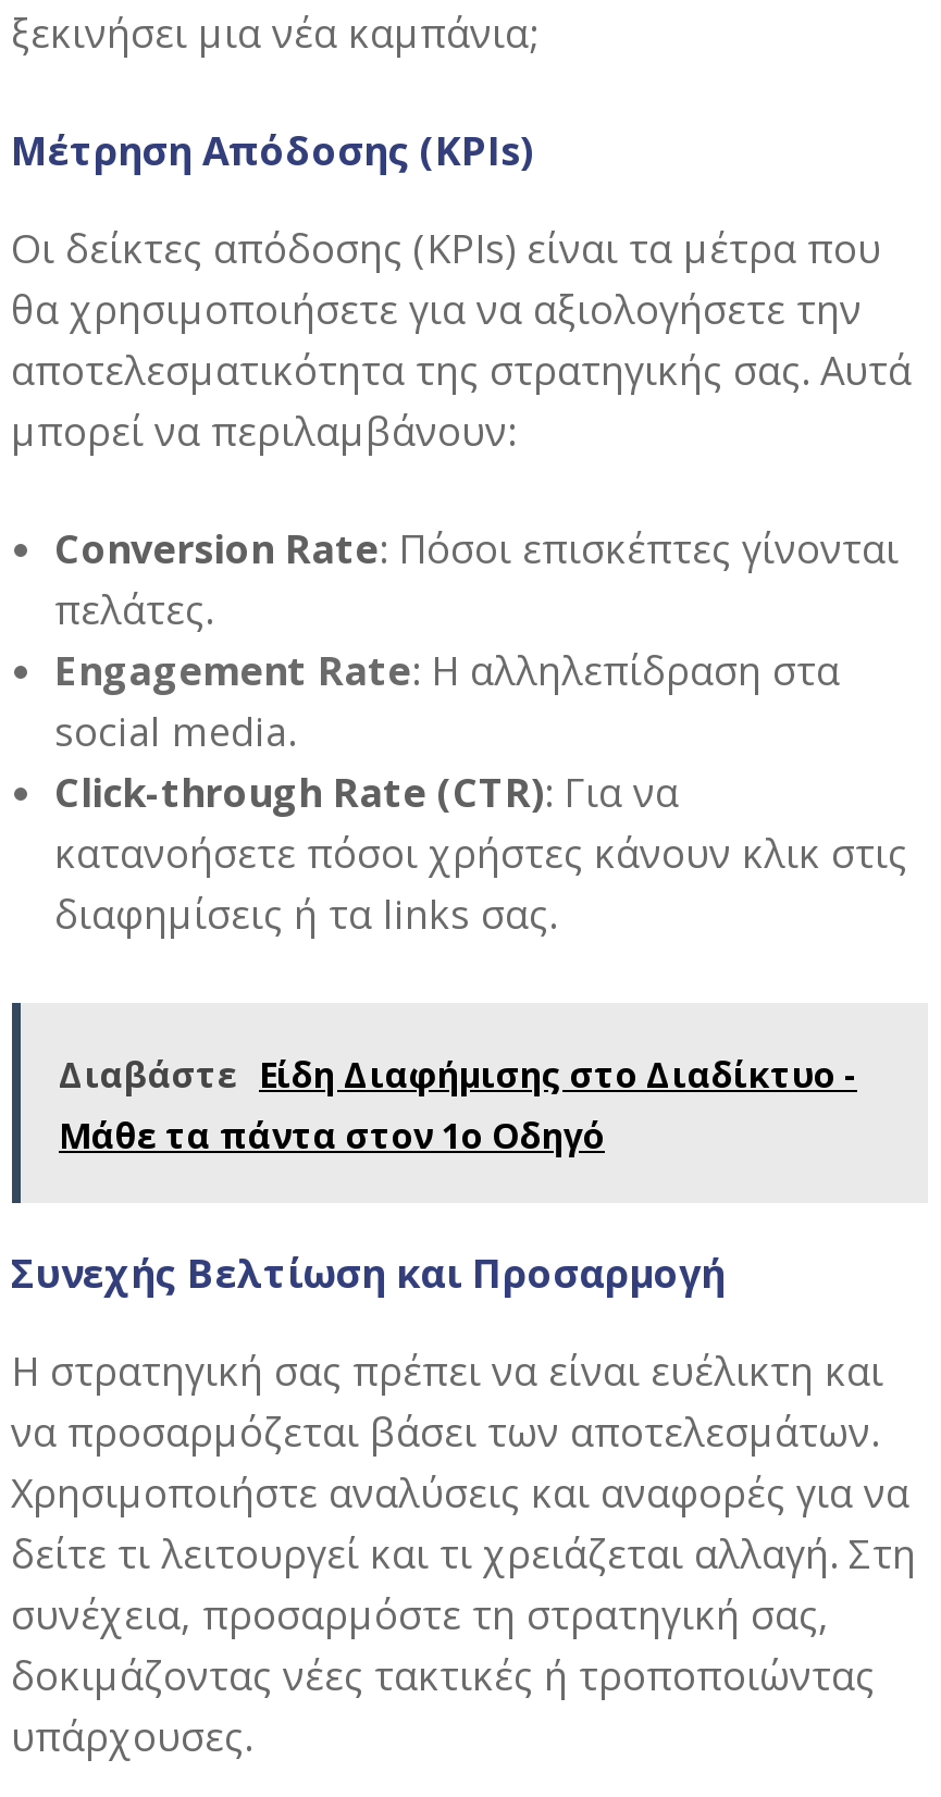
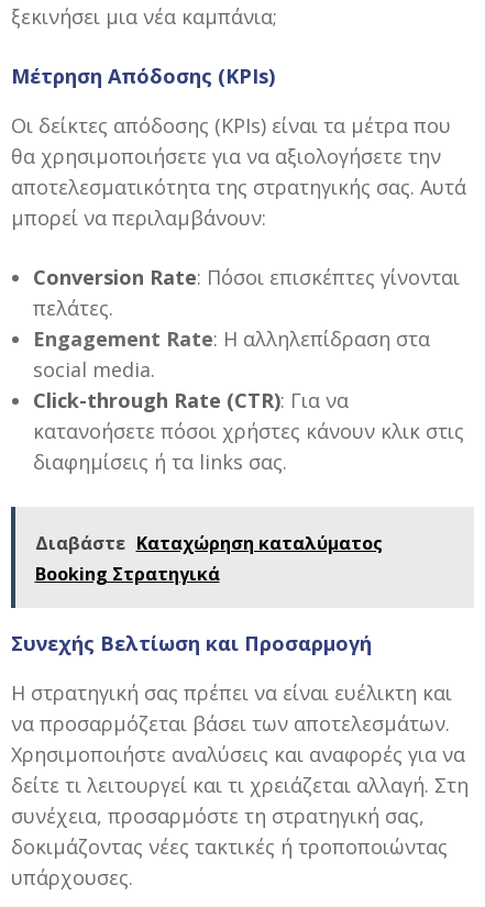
[59,1051,857,1160] Διαβάστε Είδη Διαφήμισης στο Διαδίκτυο - | Μάθε τα πάντα στον 1ο Οδηγό -> [35,531,382,586] Διαβάστε Καταχώρηση καταλύματος | Booking Στρατηγικά

